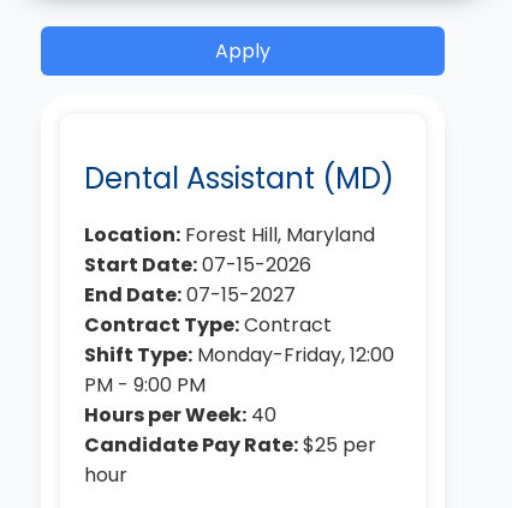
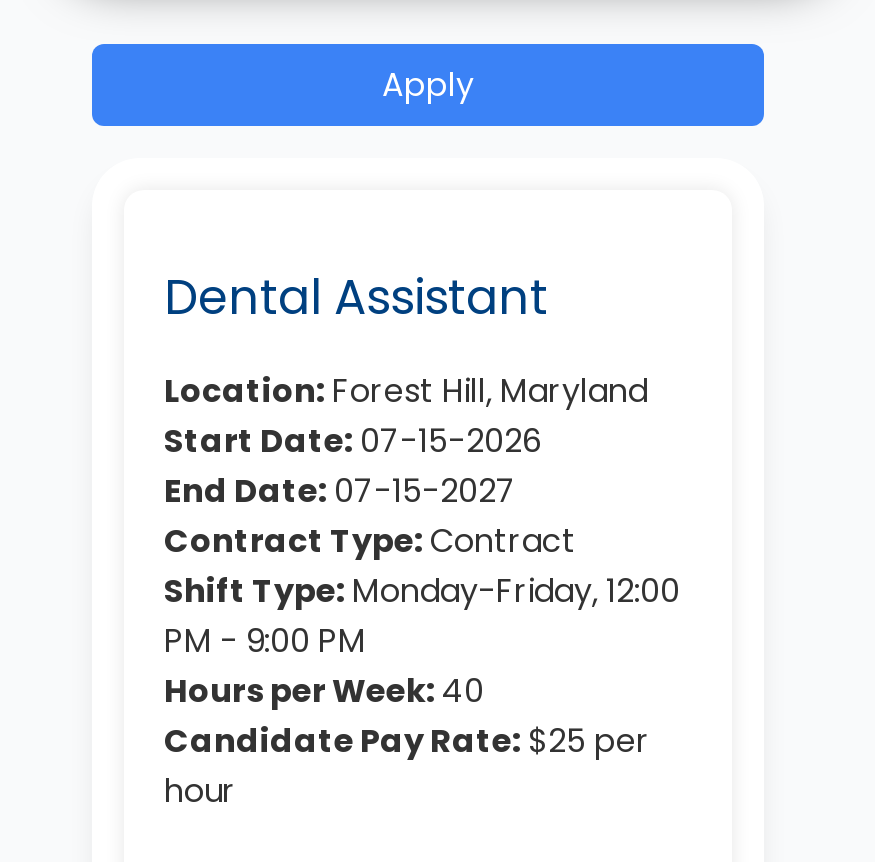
[84,159,394,198] Dental Assistant (MD) -> [164,264,548,330] Dental Assistant

